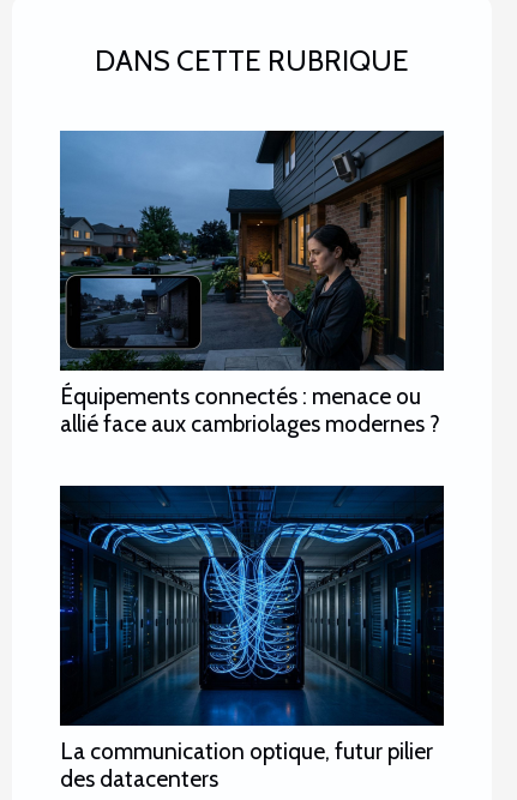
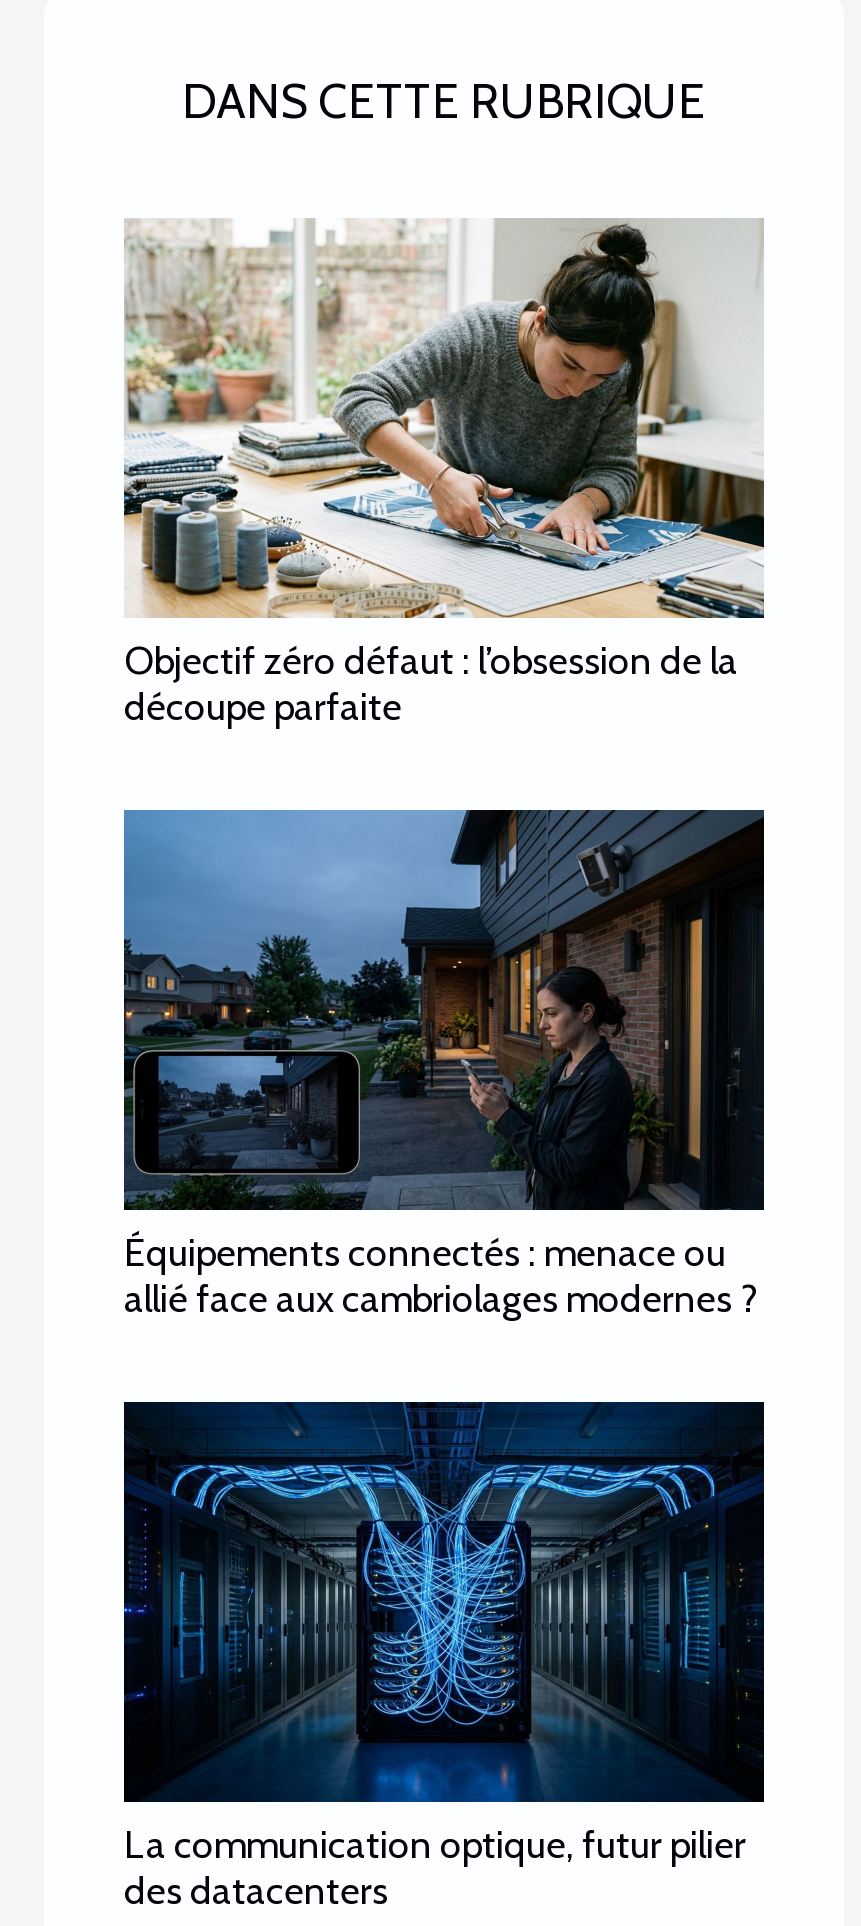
none -> [122,218,766,730] [image] | Objectif zéro défaut : l’obsession de la | découpe parfaite

